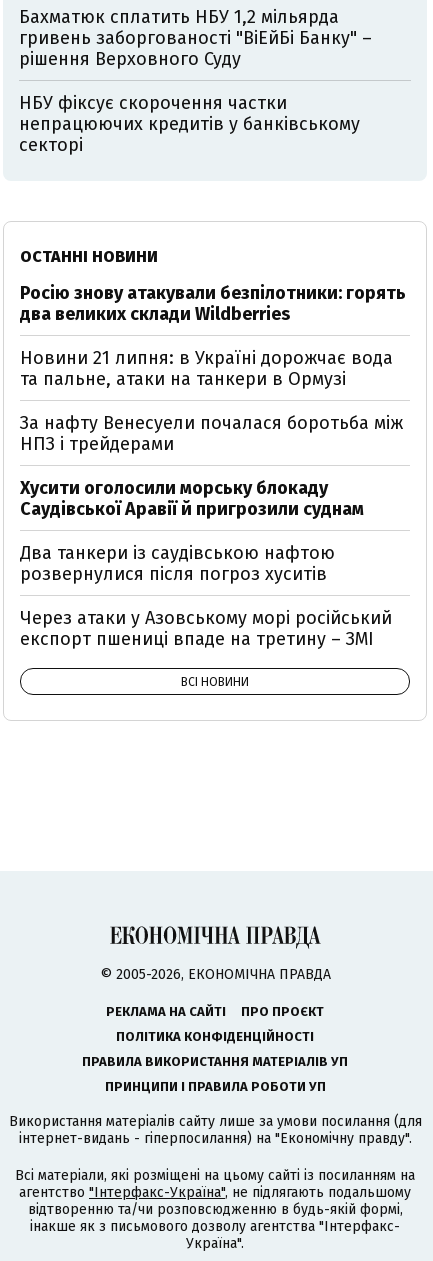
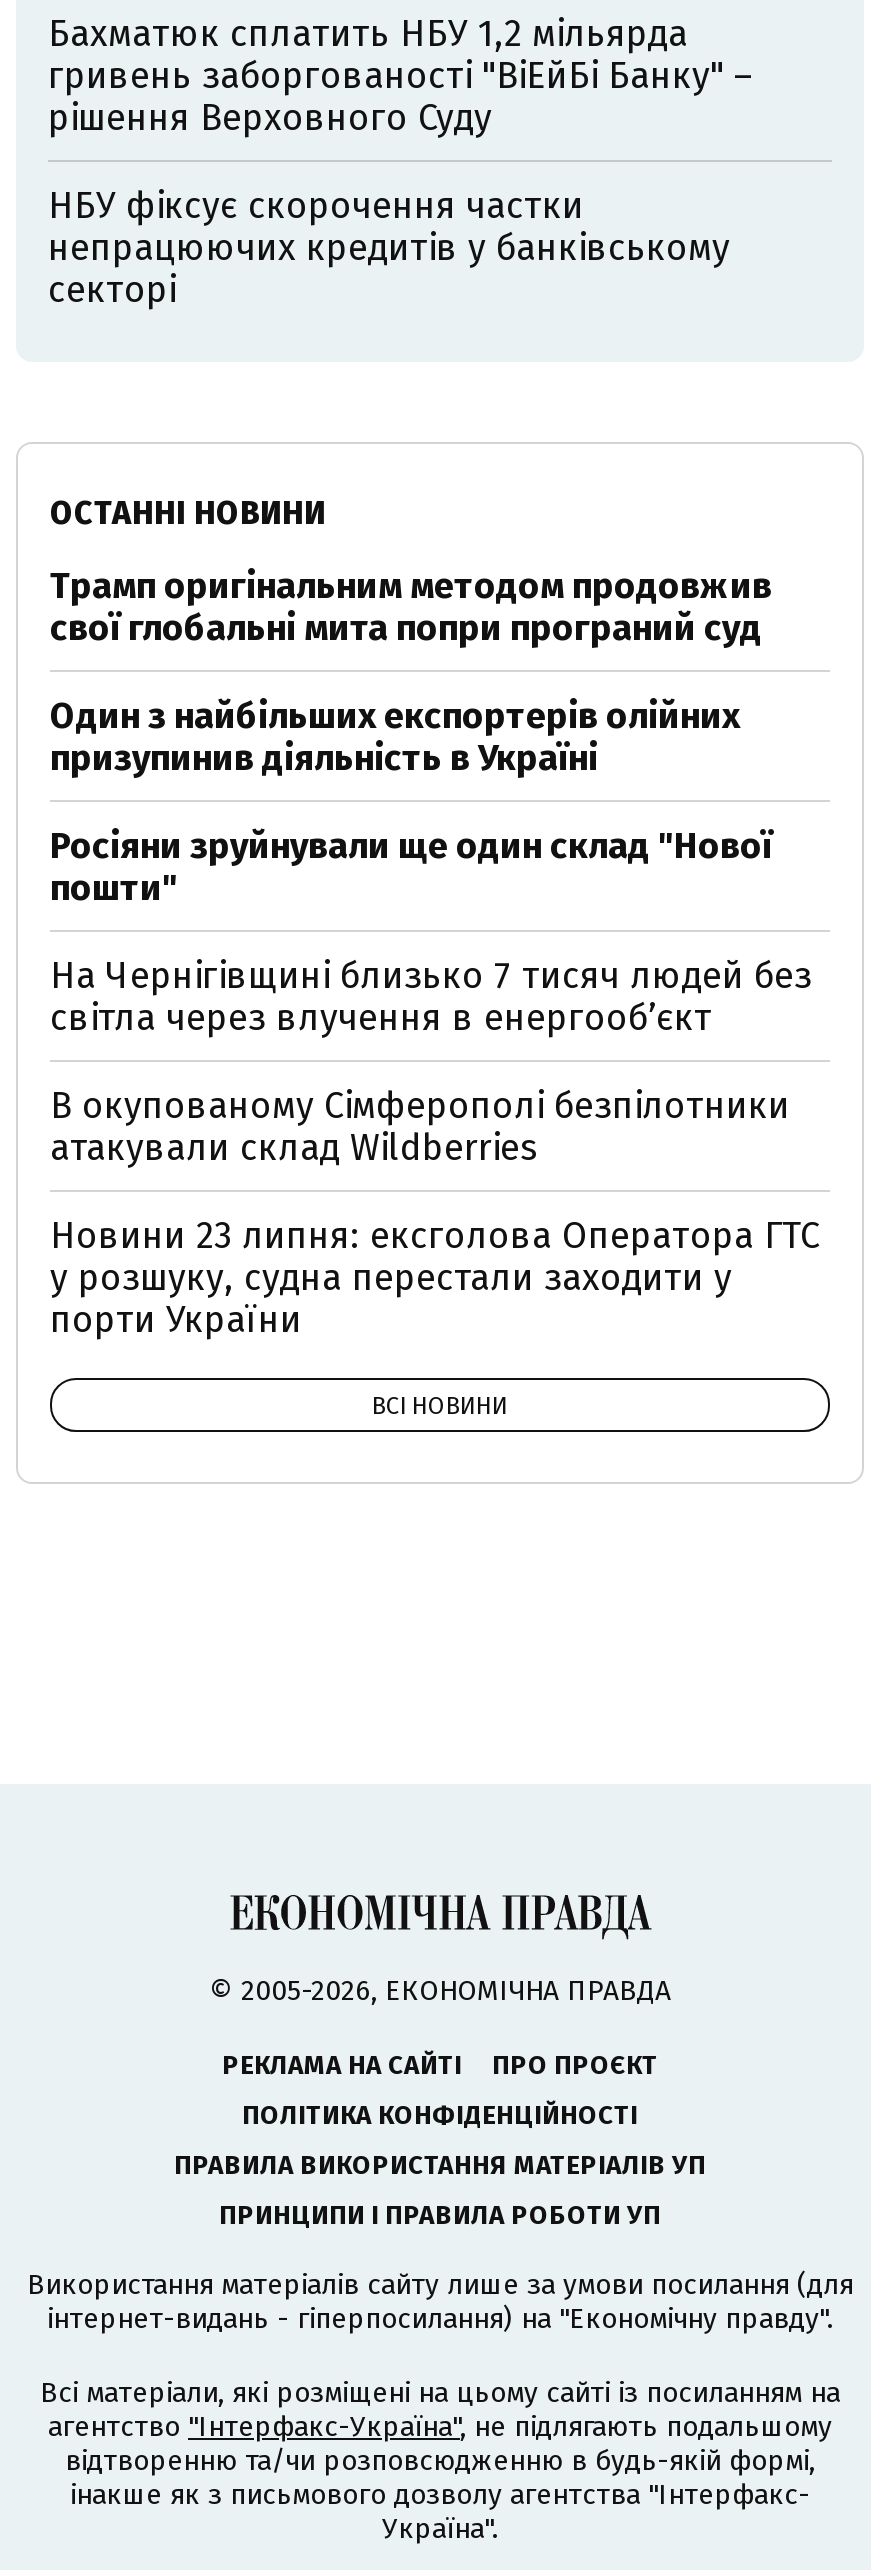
[20,282,406,325] Росію знову атакували безпілотники: горять | два великих склади Wildberries -> [50,563,772,649] Трамп оригінальним методом продовжив | свої глобальні мита попри програний суд
[20,347,393,390] Новини 21 липня: в Україні дорожчає вода | та пальне, атаки на танкери в Ормузі -> [50,693,740,779] Один з найбільших експортерів олійних | призупинив діяльність в Україні
[20,412,403,455] За нафту Венесуели почалася боротьба між | НПЗ і трейдерами -> [50,823,772,909] Росіяни зруйнували ще один склад "Нової | пошти"
[20,477,364,520] Хусити оголосили морську блокаду | Саудівської Аравії й пригрозили суднам -> [50,953,812,1039] На Чернігівщині близько 7 тисяч людей без | світла через влучення в енергообʼєкт
[20,542,335,585] Два танкери із саудівською нафтою | розвернулися після погроз хуситів -> [50,1083,790,1169] В окупованому Сімферополі безпілотники | атакували склад Wildberries
[20,607,392,650] Через атаки у Азовському морі російський | експорт пшениці впаде на третину – ЗМІ -> [50,1213,820,1341] Новини 23 липня: ексголова Оператора ГТС | у розшуку, судна перестали заходити у | порти України

